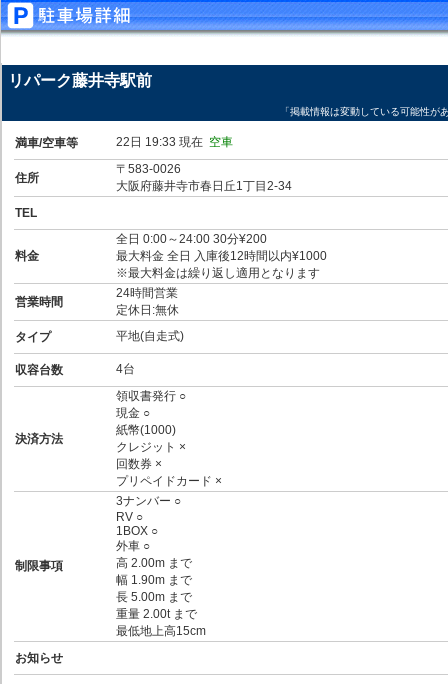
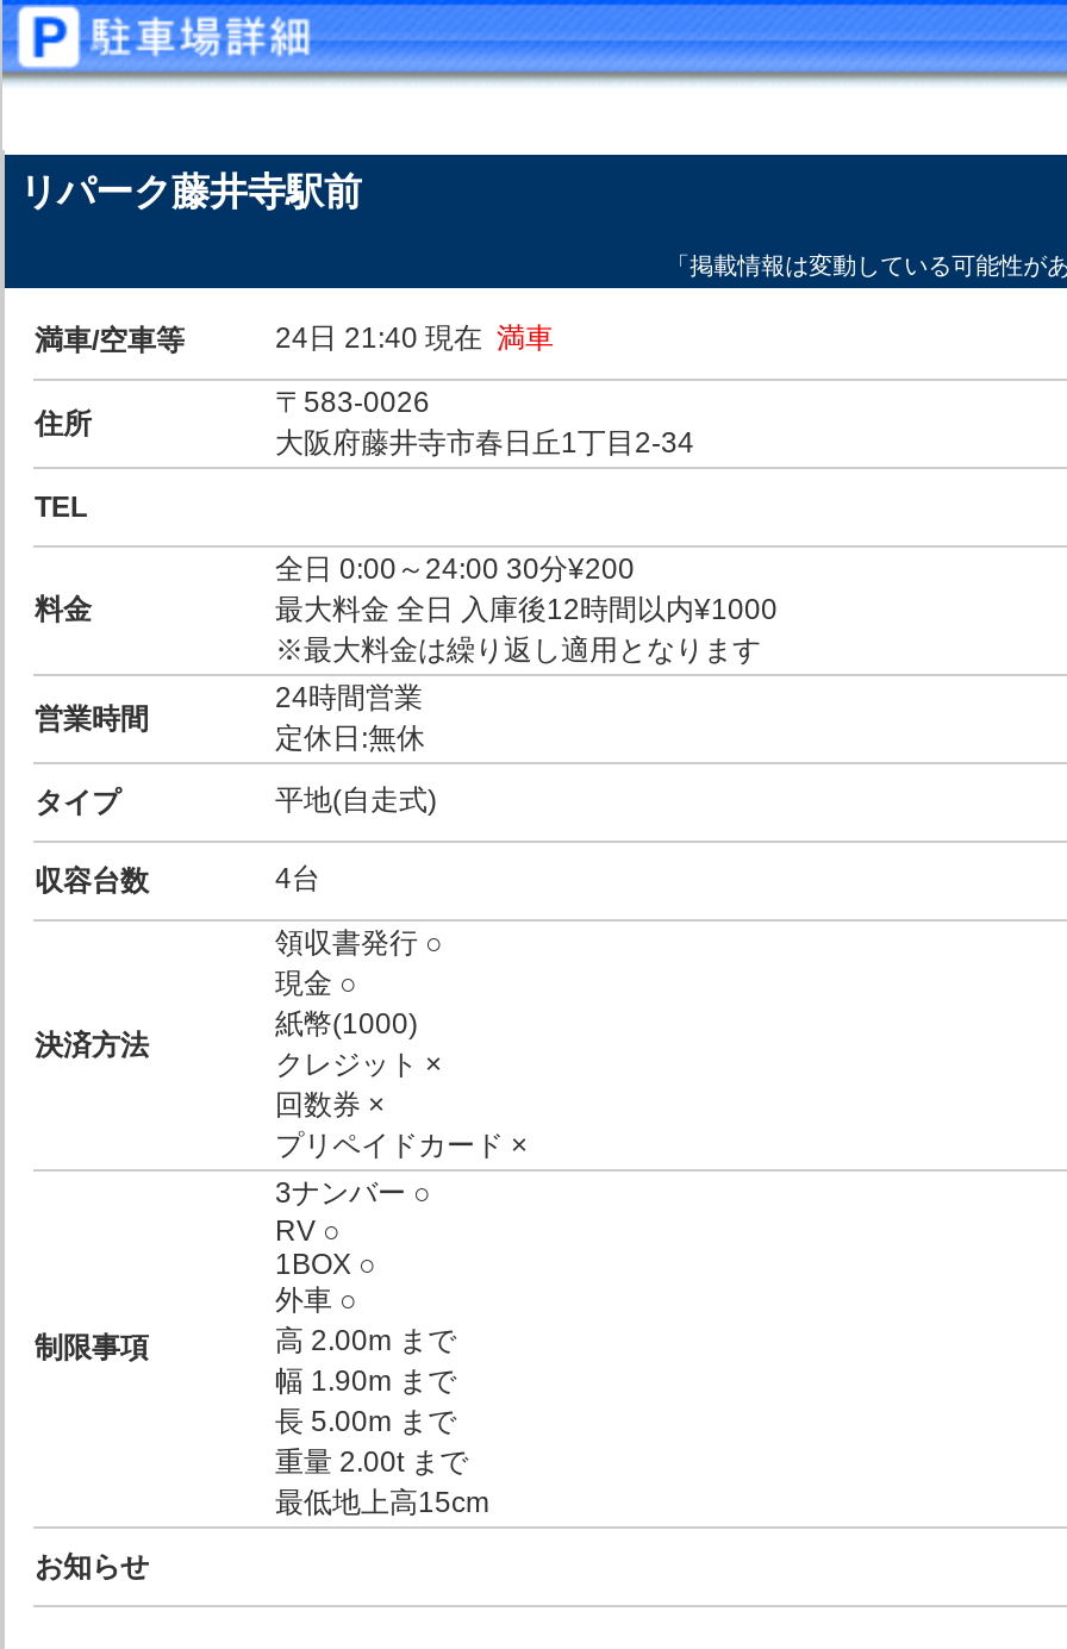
[115,135,232,149] 22日 19:33 現在空車 -> [275,321,554,355] 24日 21:40 現在満車

